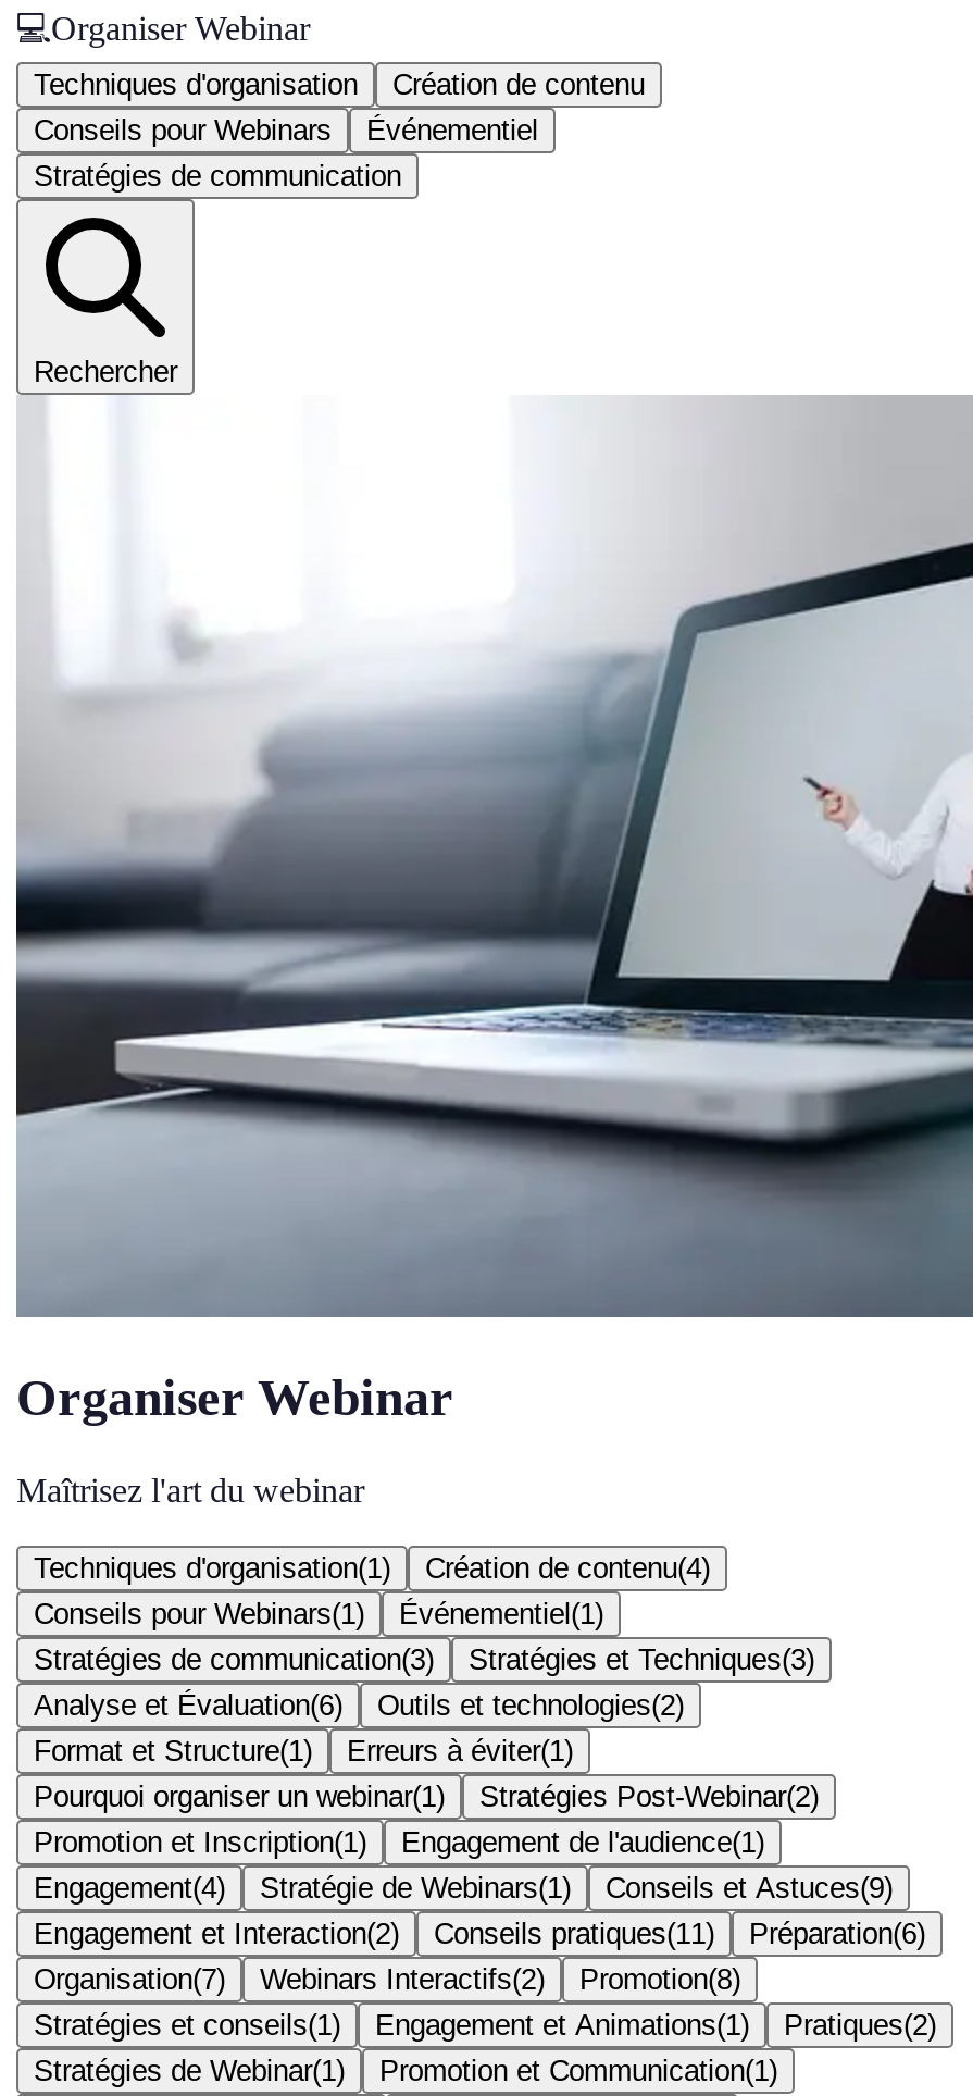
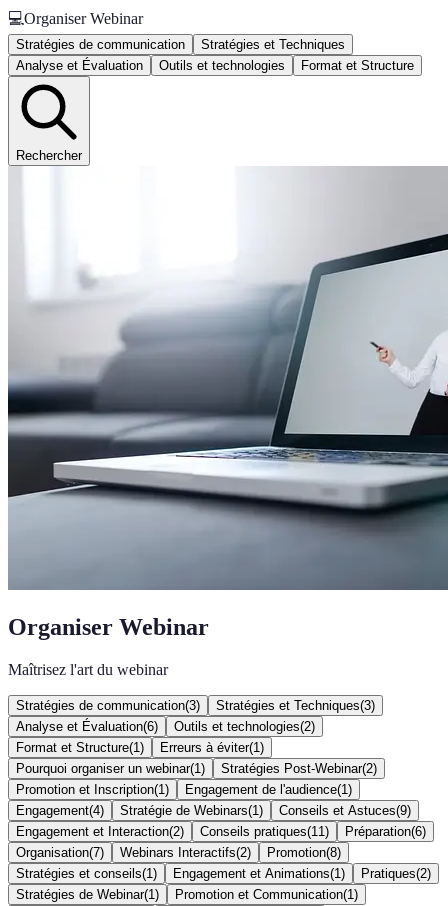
[34,69,645,147] Techniques d'organisation | Création de contenu | Conseils pour Webinars | Événementiel -> none
none -> [16,37,414,73] Stratégies et Techniques | Analyse et Évaluation | Outils et technologies | Format et Structure
[34,1552,710,1630] Techniques d'organisation(1) | Création de contenu(4) | Conseils pour Webinars(1) | Événementiel(1) -> none

